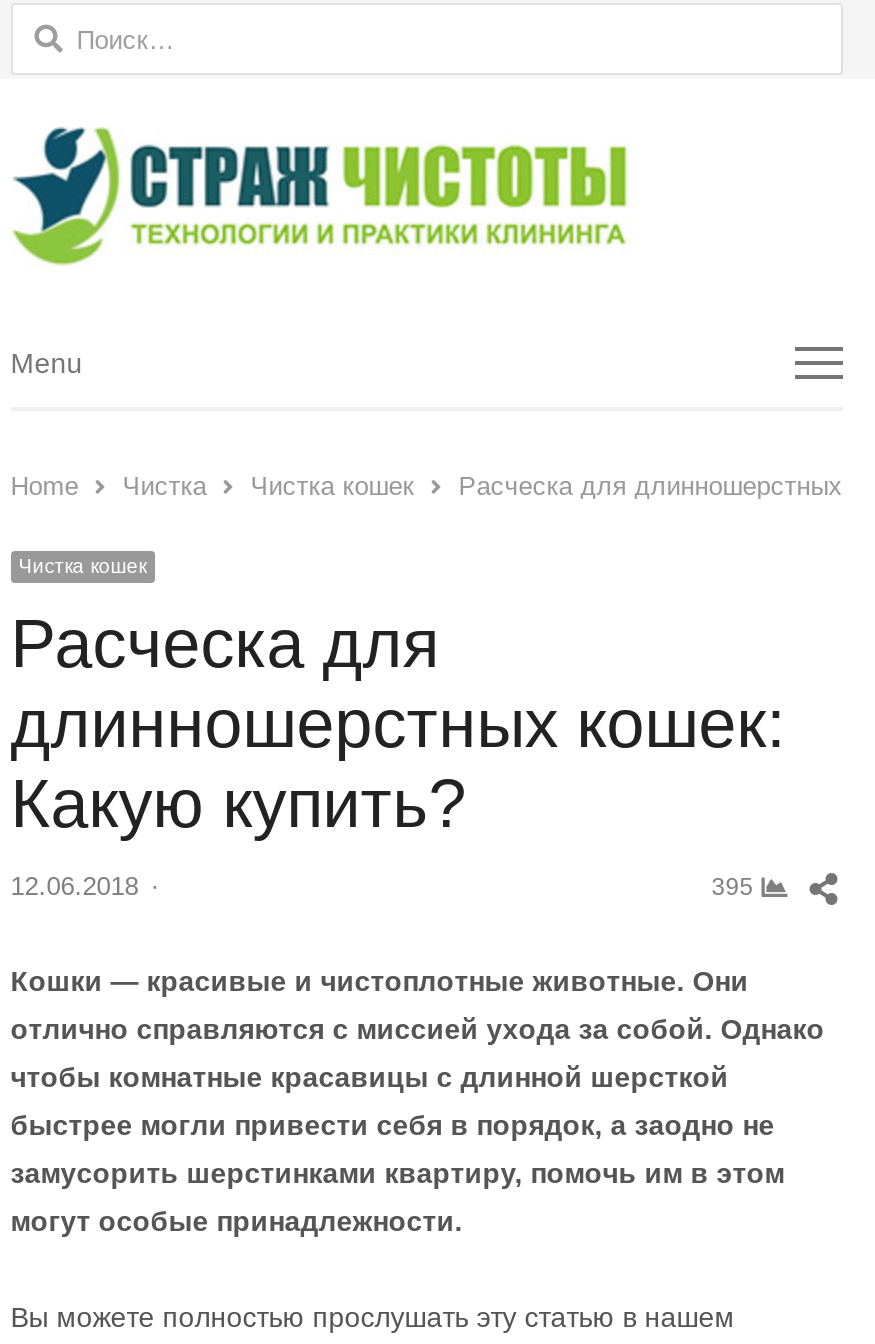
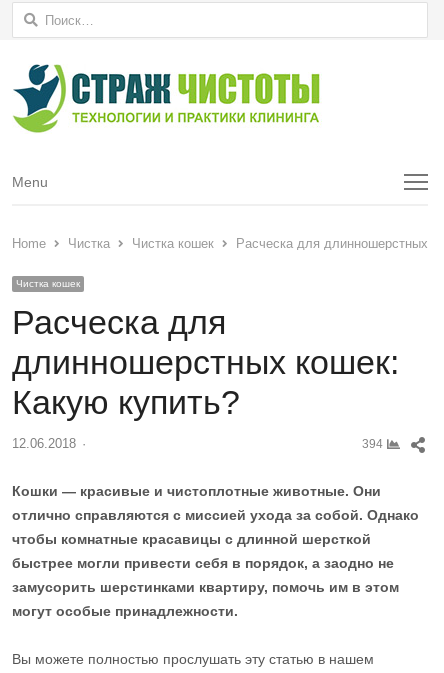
[712,873,754,901] 395 -> [362,437,383,451] 394

